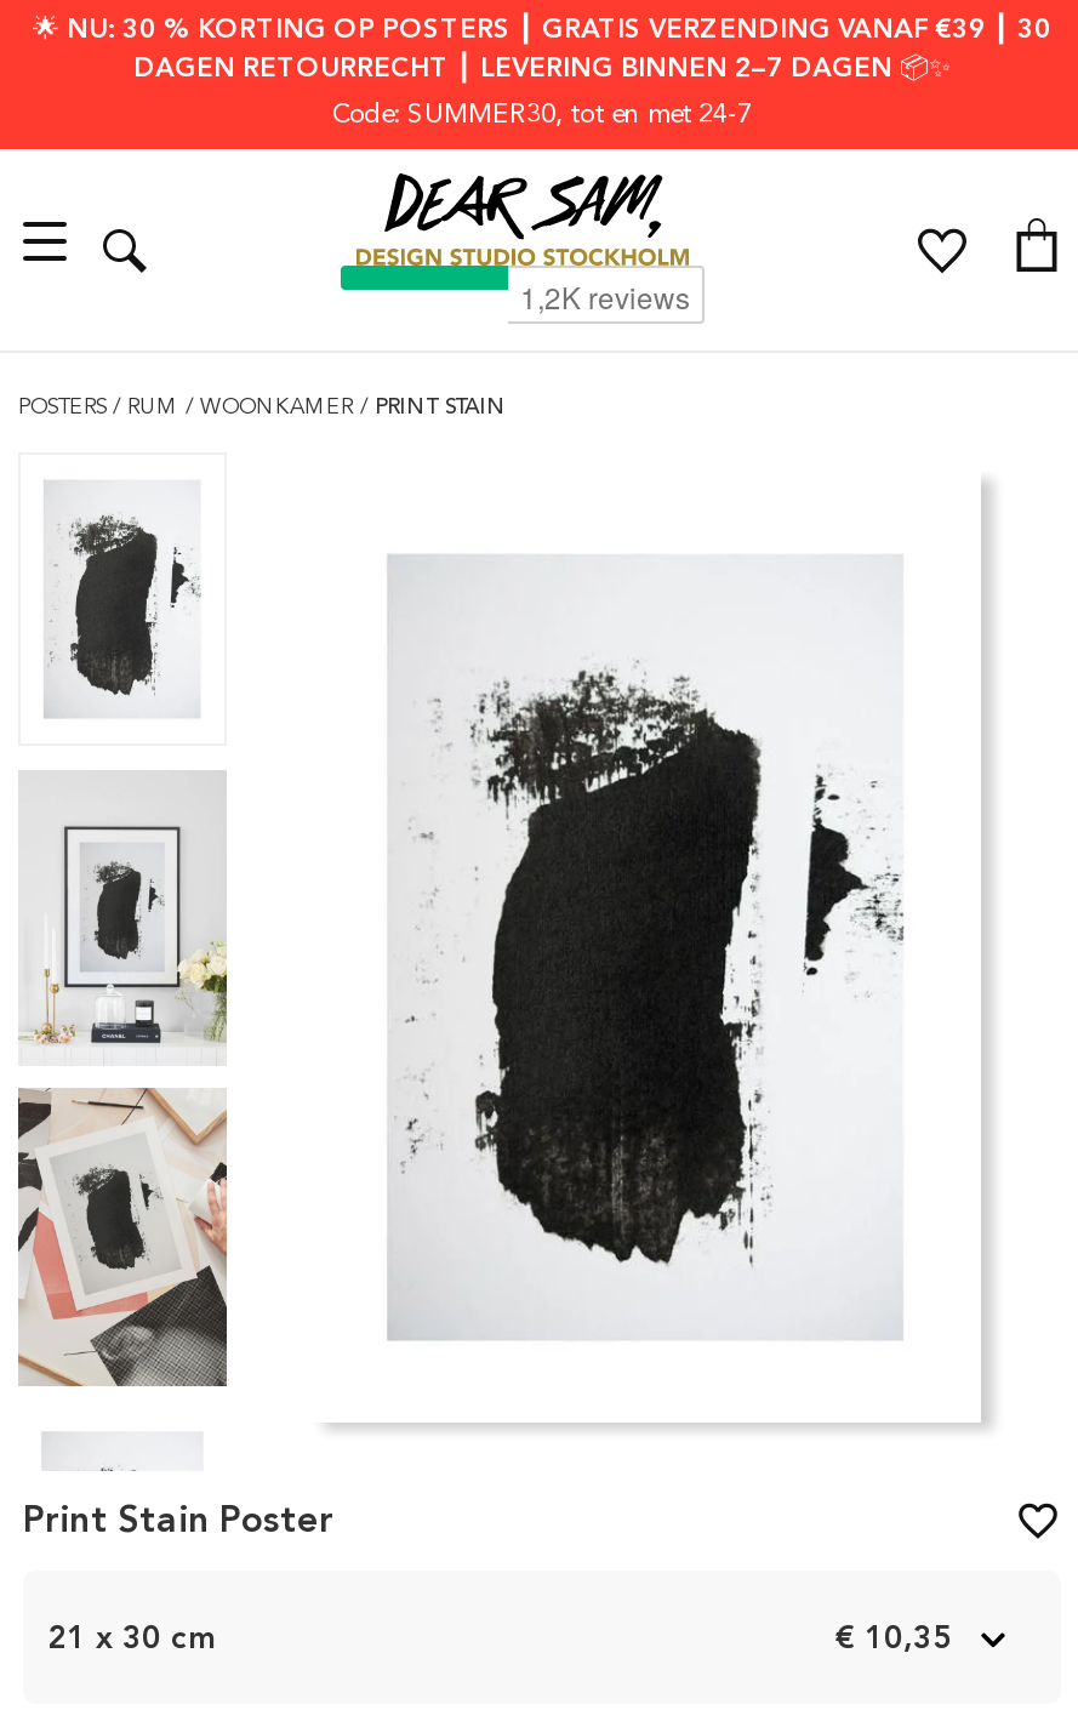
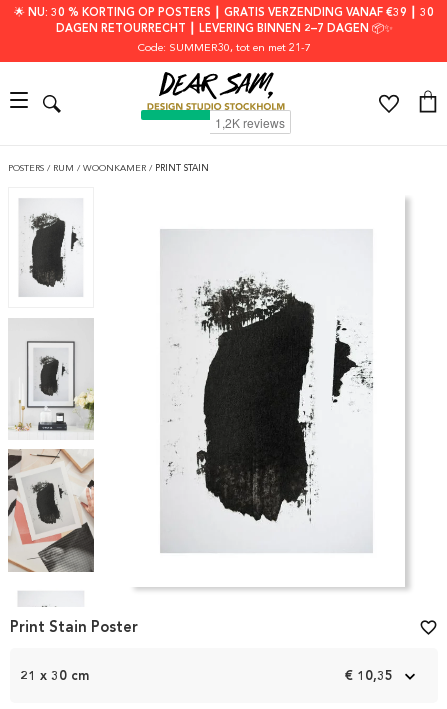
[332,96,752,130] Code: SUMMER30, tot en met 24-7 -> [137,40,310,54] Code: SUMMER30, tot en met 21-7

